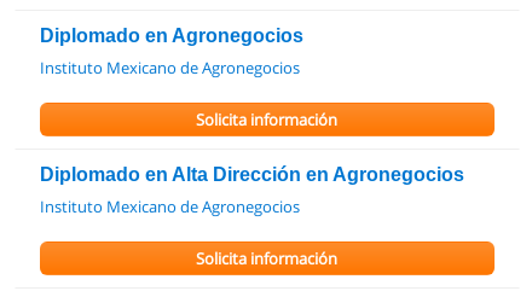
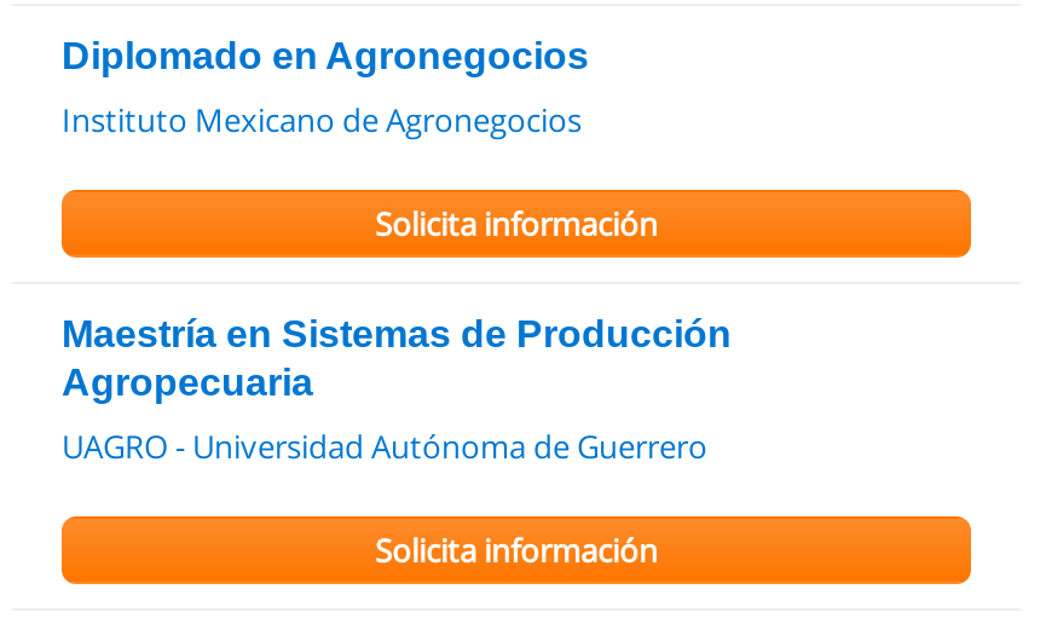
[40,164,464,184] Diplomado en Alta Dirección en Agronegocios -> [62,313,732,402] Maestría en Sistemas de Producción | Agropecuaria
[40,195,300,217] Instituto Mexicano de Agronegocios -> [62,424,707,467] UAGRO - Universidad Autónoma de Guerrero

